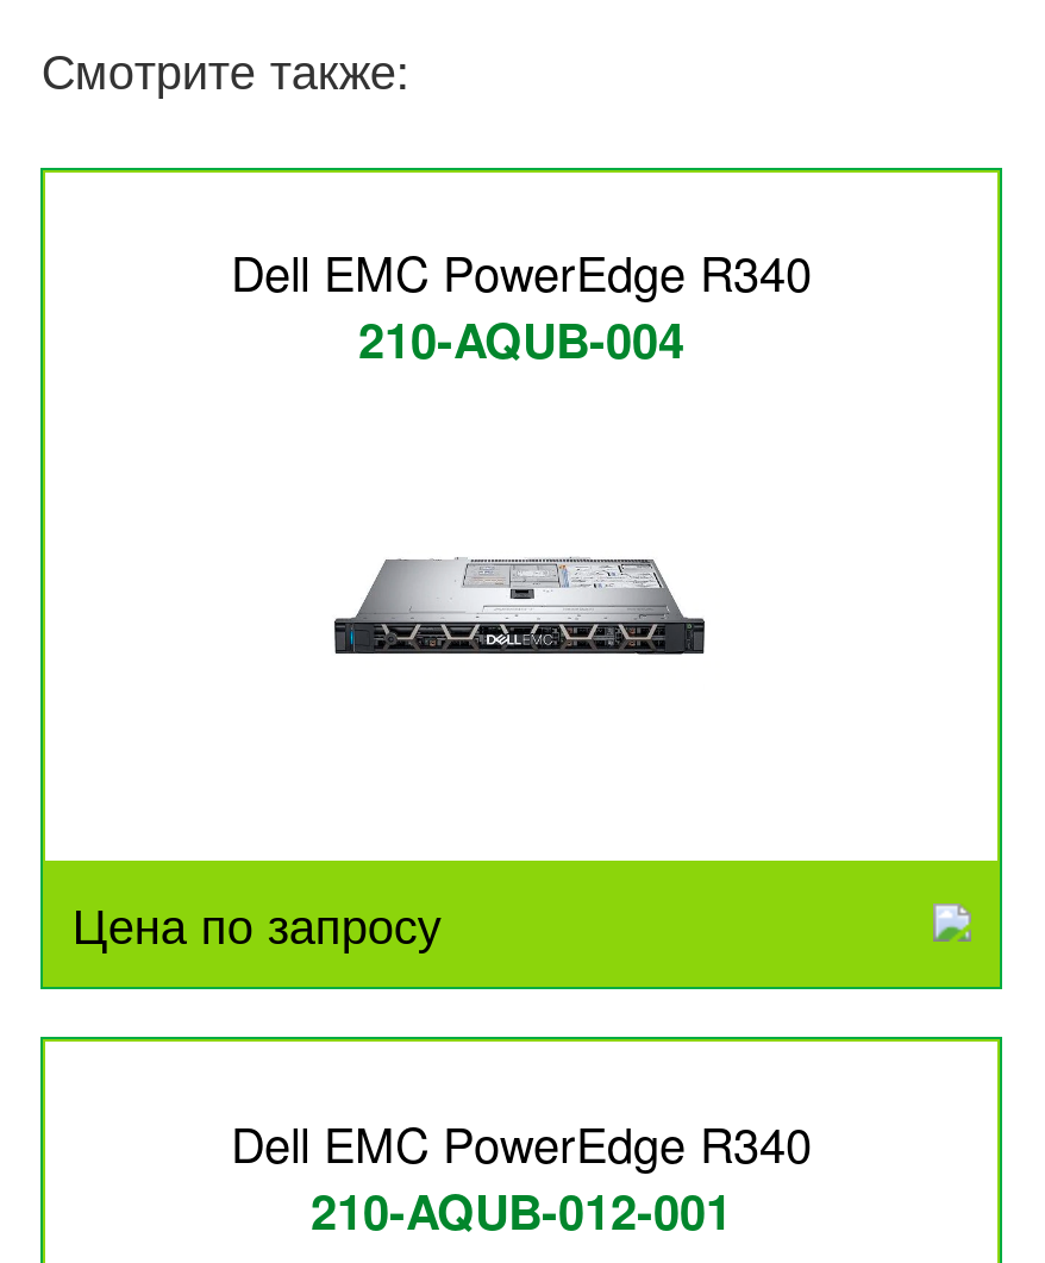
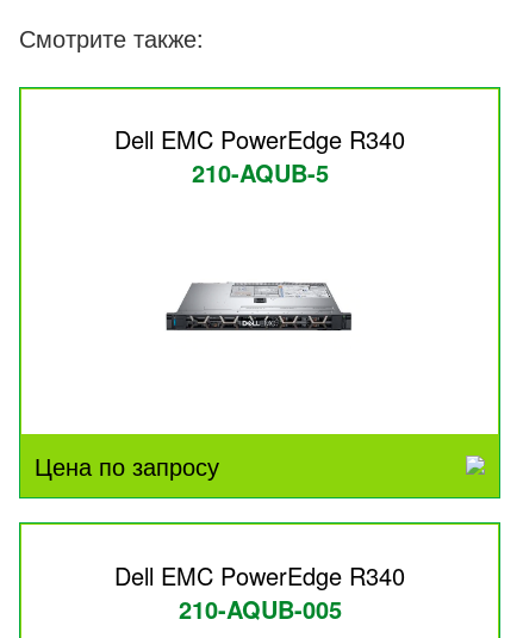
[358,304,684,373] 210-AQUB-004 -> [191,155,328,190] 210-AQUB-5
[311,1174,732,1243] 210-AQUB-012-001 -> [178,591,341,626] 210-AQUB-005

